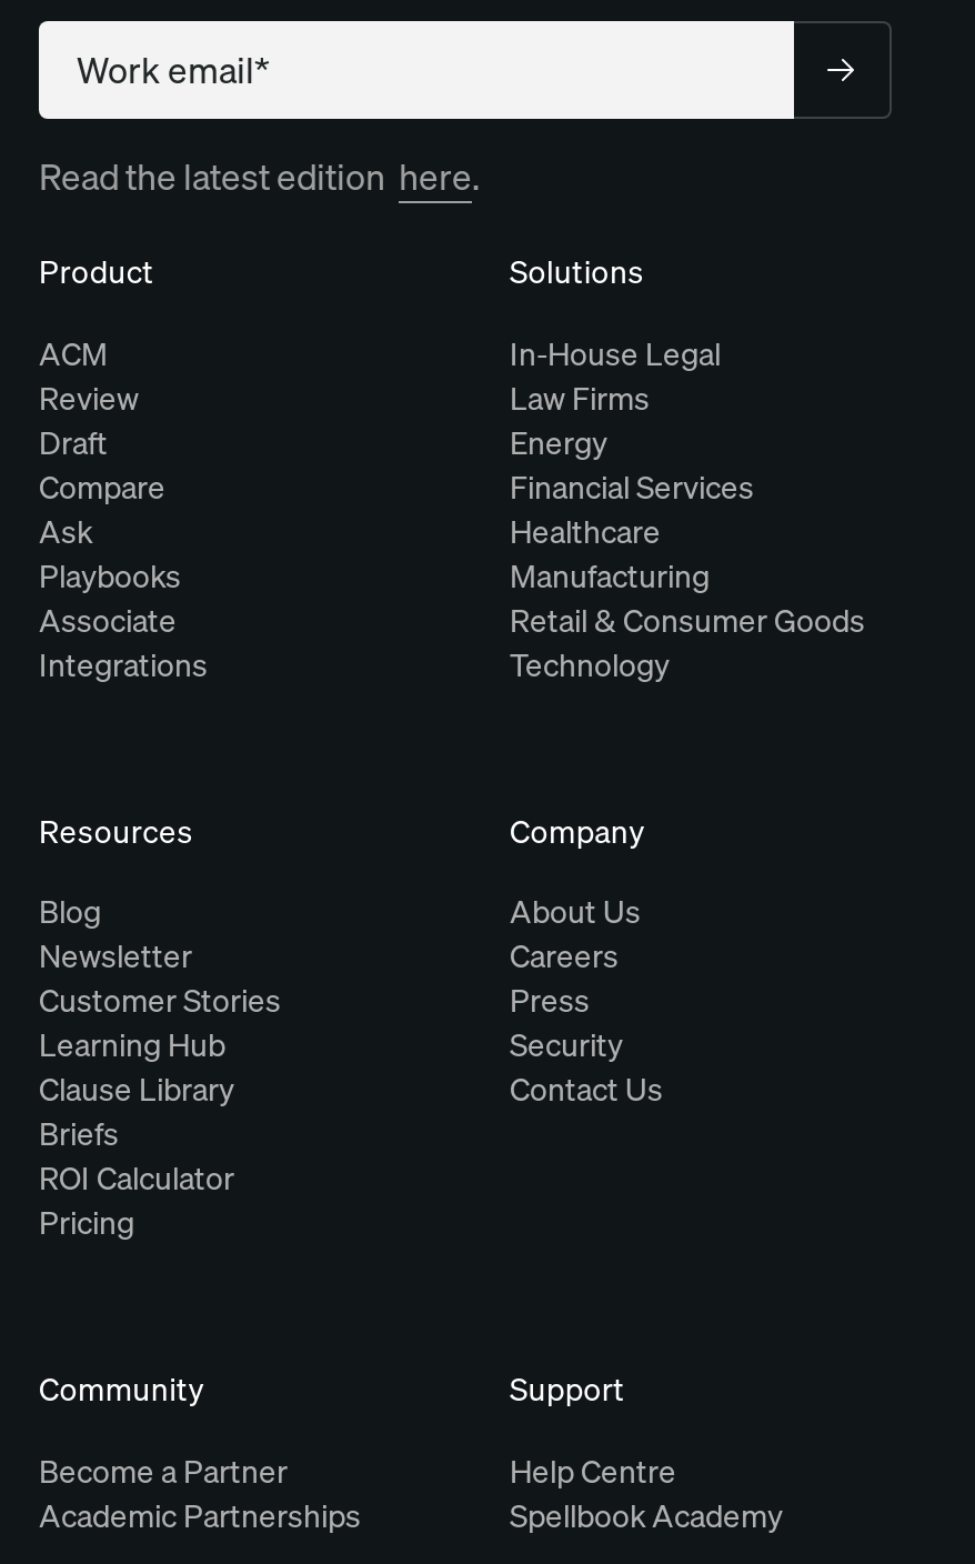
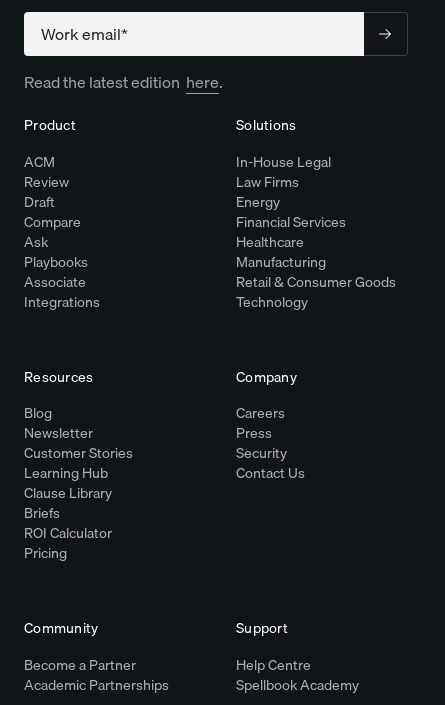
[510,888,641,937] About Us -> none
moved [510,932,663,1114] -> [236,402,305,484]: Careers | Press | Security | Contact Us

